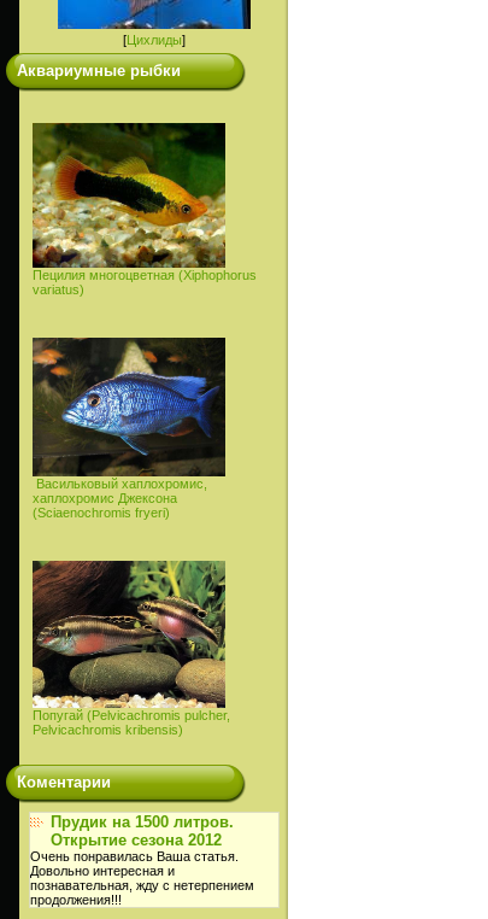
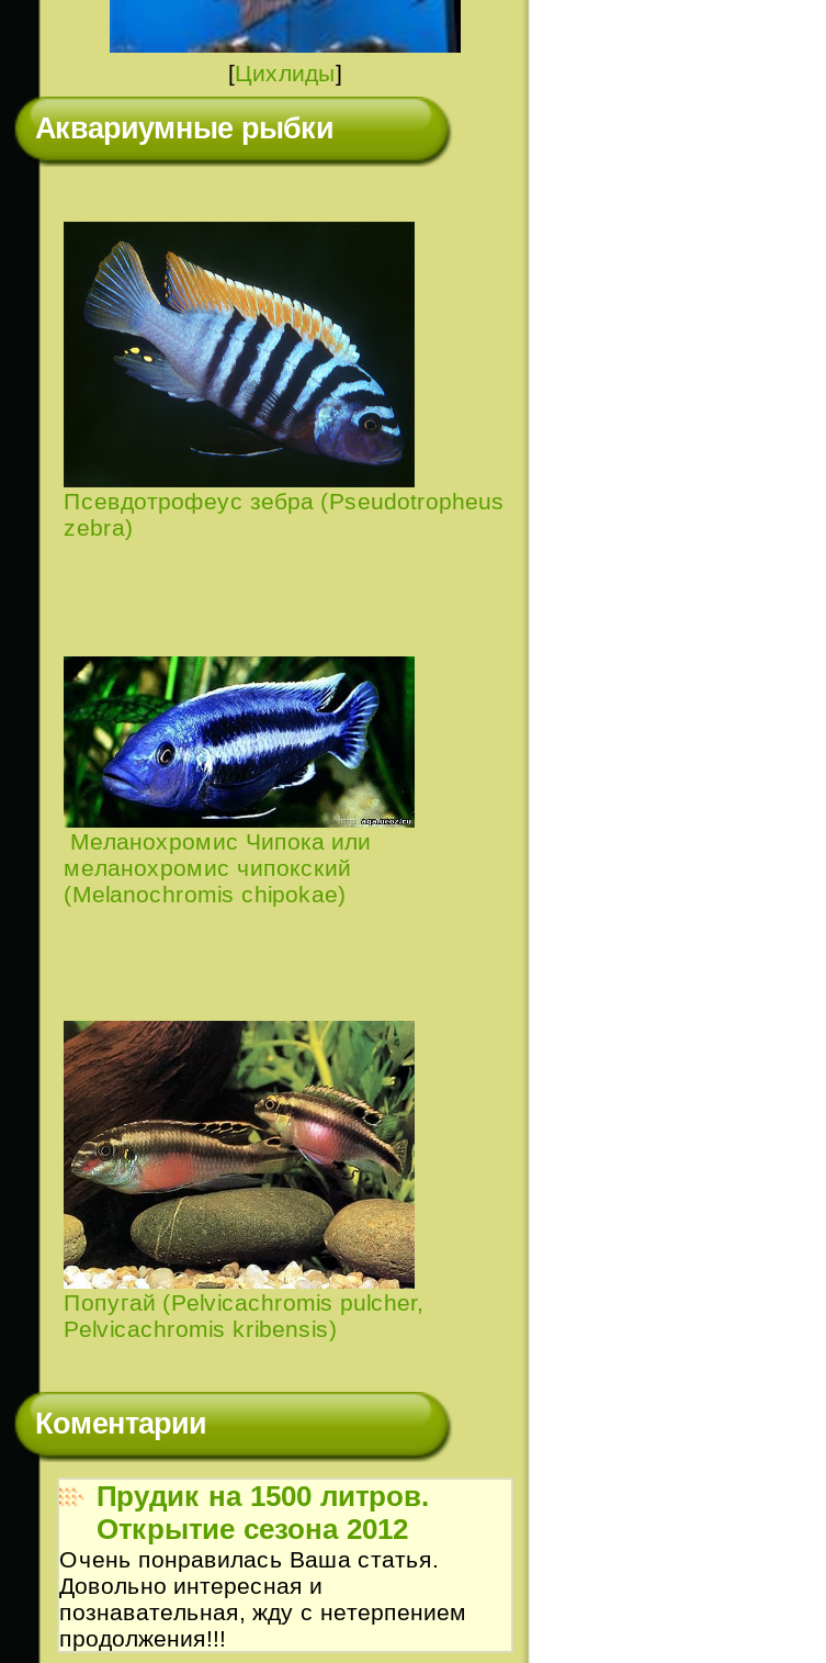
[33,123,257,297] [image] | Пецилия многоцветная (Xiphophorus | variatus) -> [61,222,505,540] [image] | Псевдотрофеус зебра (Pseudotropheus | zebra)
[31,336,227,520] [image] | Васильковый хаплохромис, | хаплохромис Джексона | (Sciaenochromis fryeri) -> [64,615,417,907] [image] | Меланохромис Чипока или | меланохромис чипокский | (Melanochromis chipokae)

